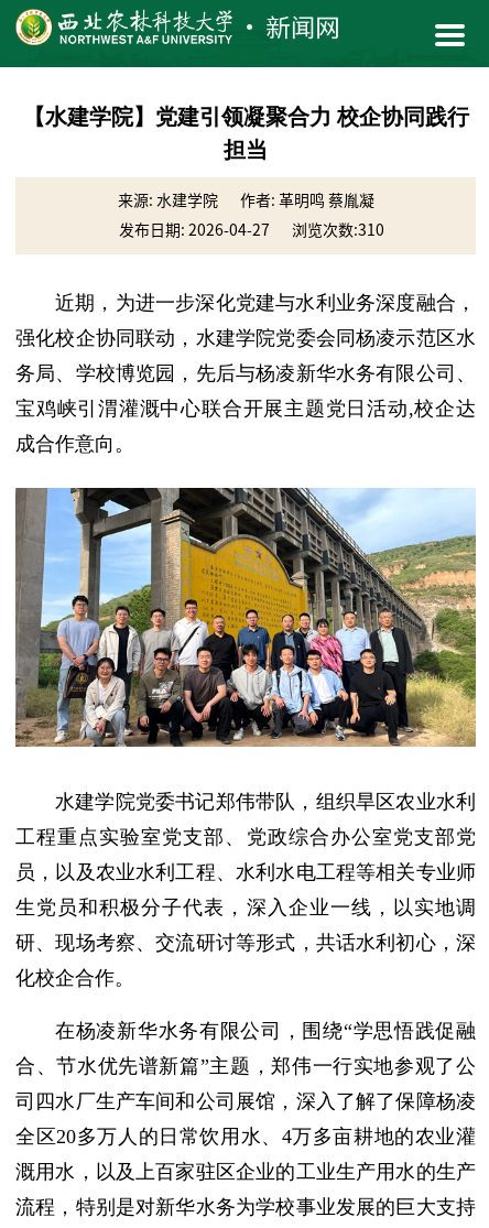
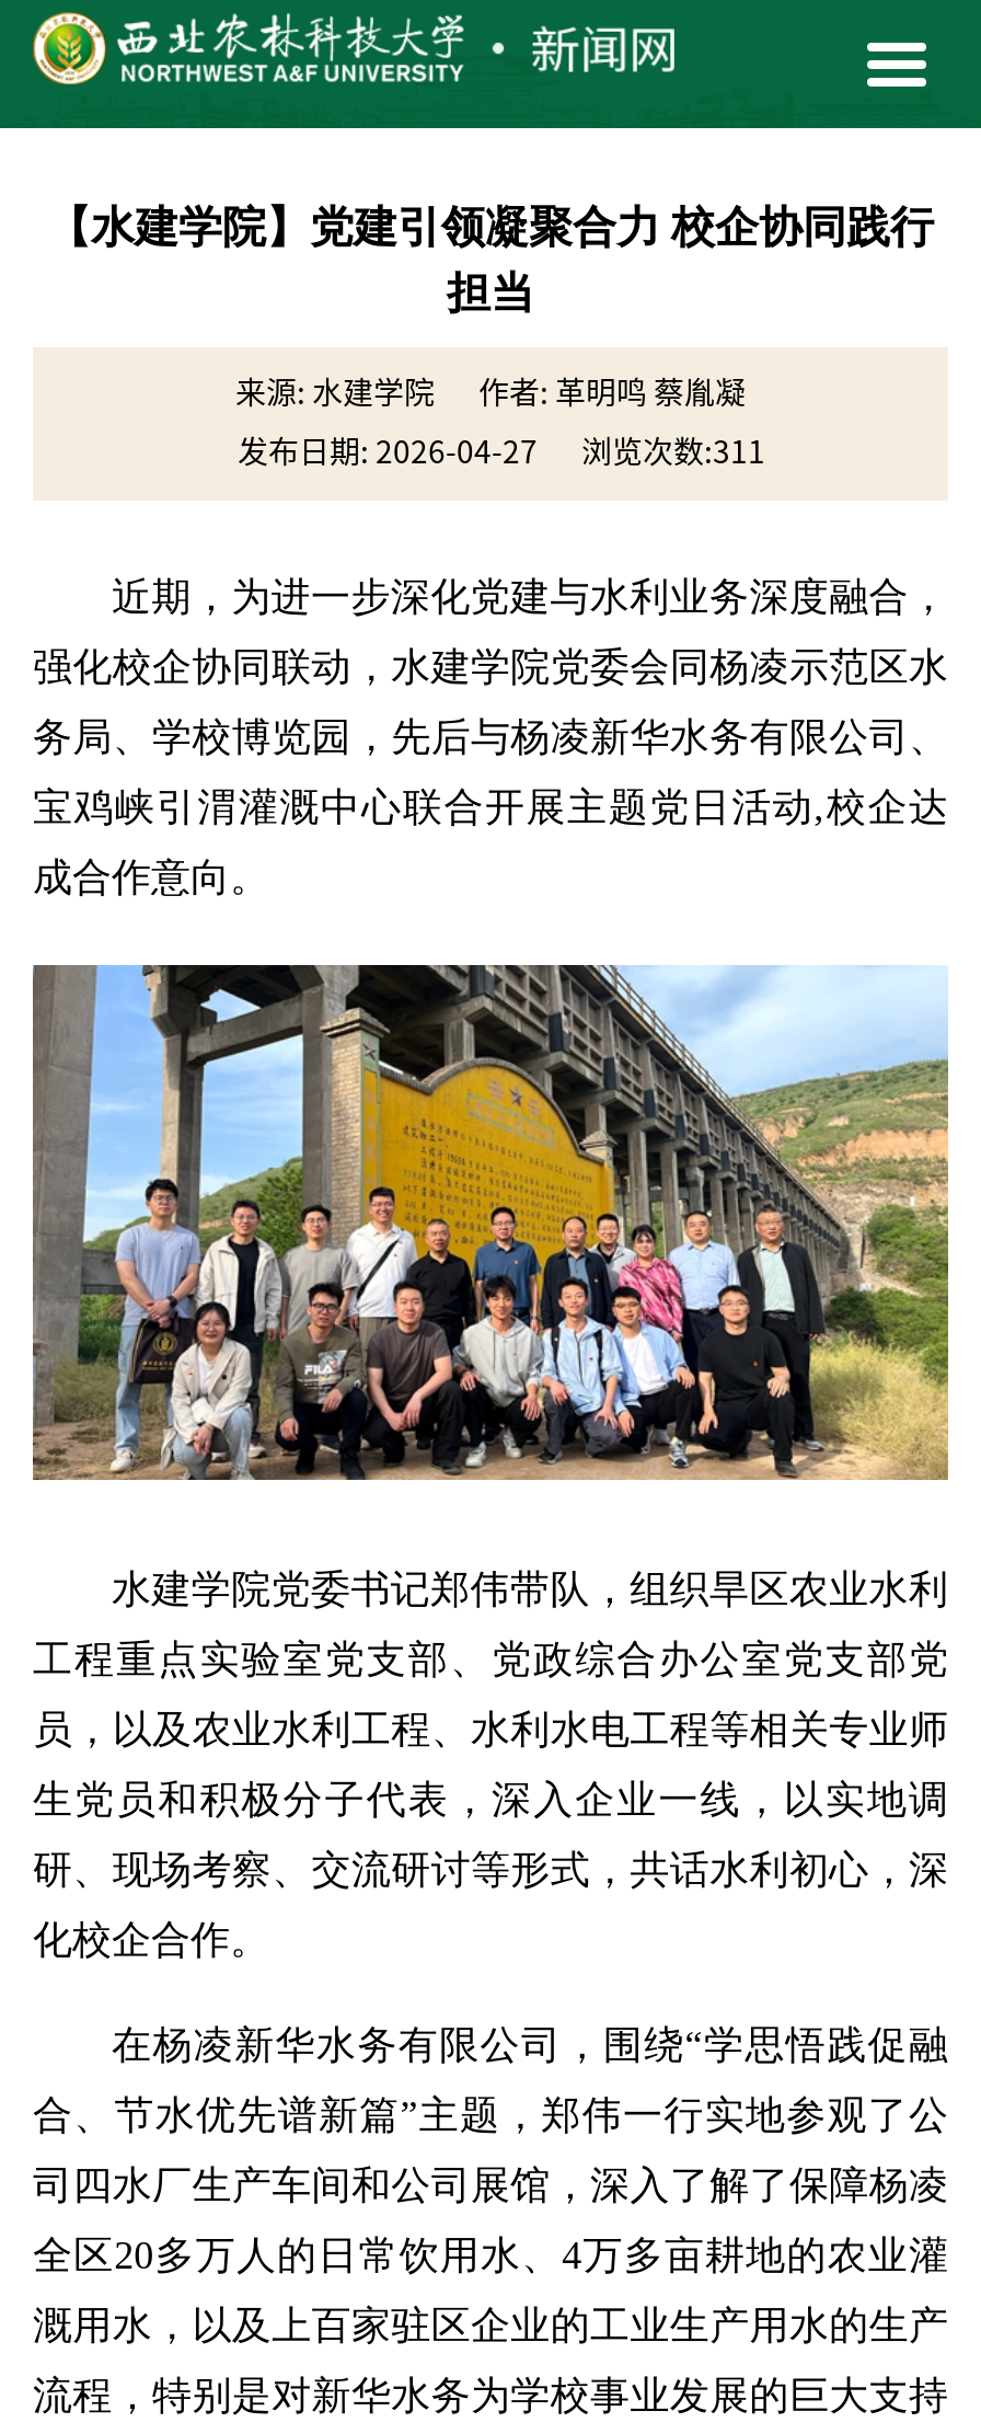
[118,222,384,238] 发布日期: 2026-04-27 浏览次数:310 -> [238,437,765,468] 发布日期: 2026-04-27 浏览次数:311

